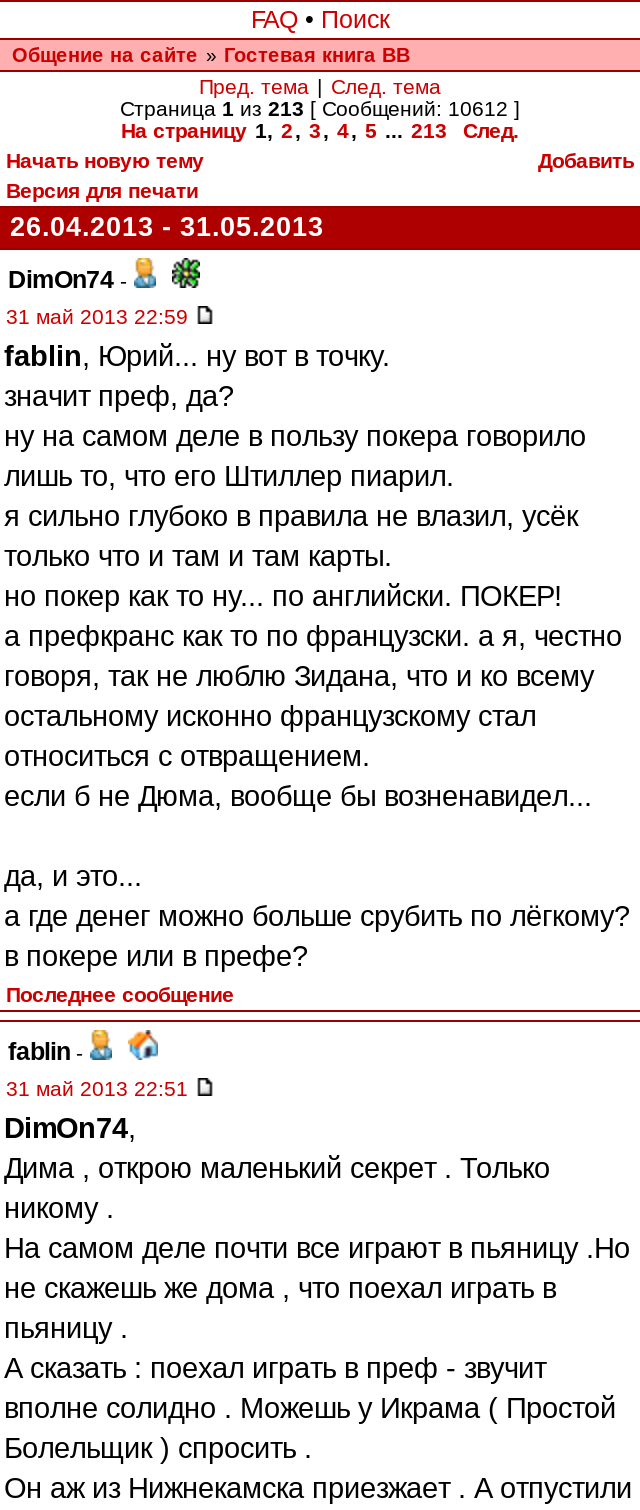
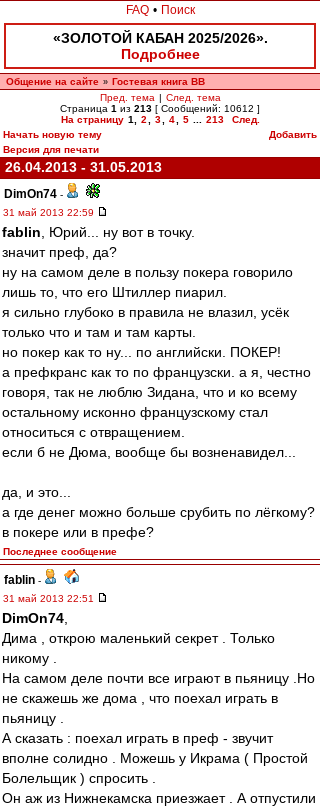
none -> [52,30,267,62] «ЗОЛОТОЙ КАБАН 2025/2026». | Подробнее

